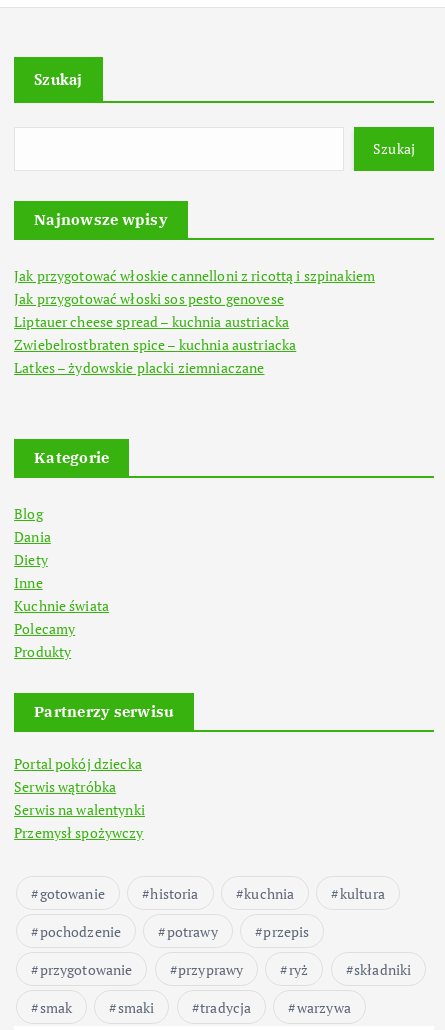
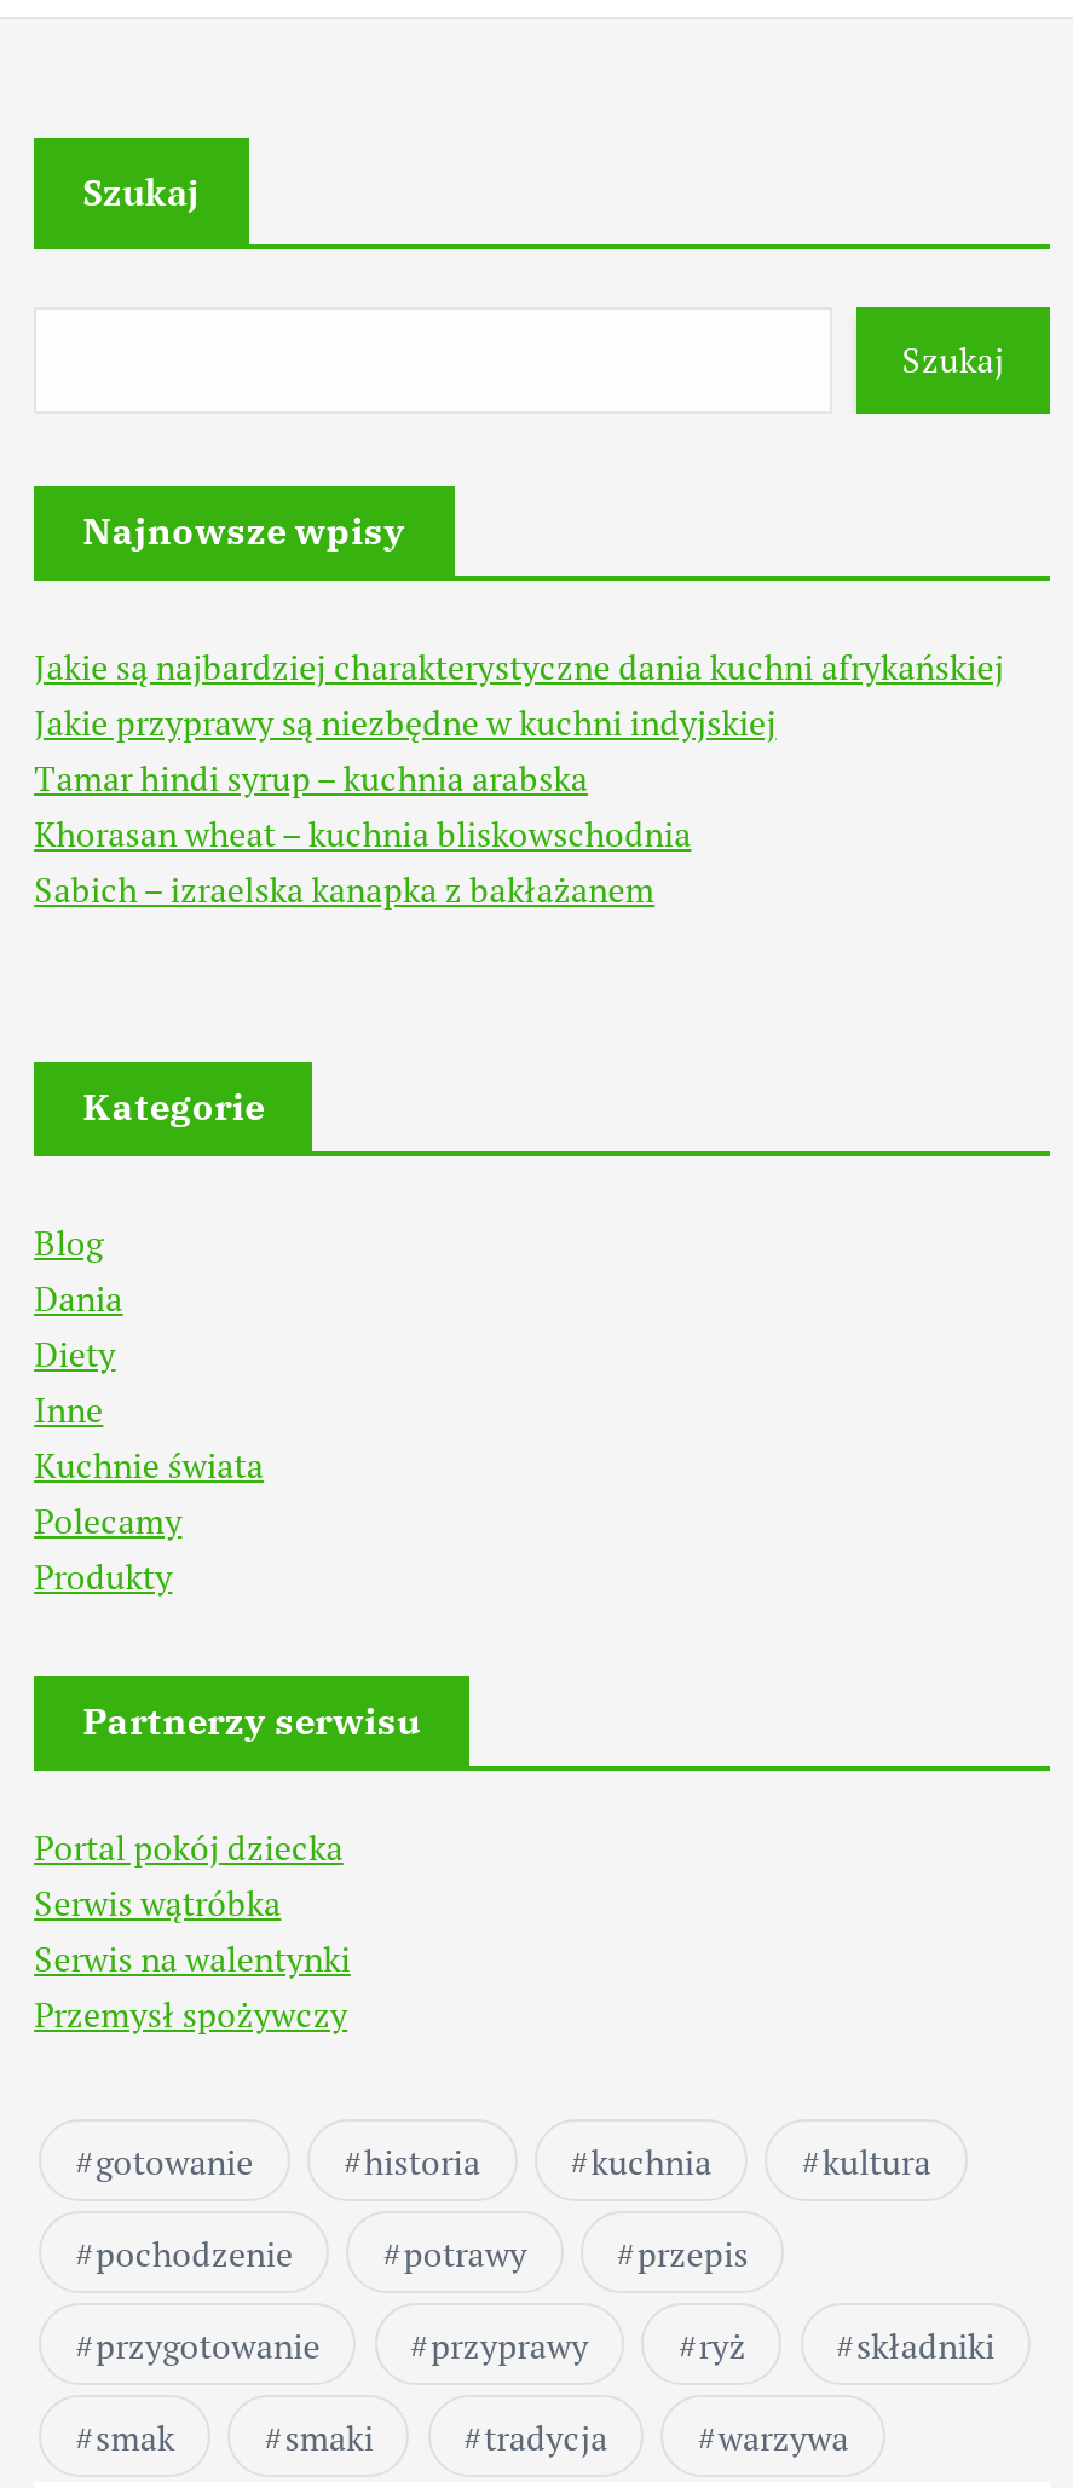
[14,265,375,376] Jak przygotować włoskie cannelloni z ricottą i szpinakiem | Jak przygotować włoski sos pesto genovese | Liptauer cheese spread – kuchnia austriacka | Zwiebelrostbraten spice – kuchnia austriacka | Latkes – żydowskie placki ziemniaczane -> [34,642,1004,911] Jakie są najbardziej charakterystyczne dania kuchni afrykańskiej | Jakie przyprawy są niezbędne w kuchni indyjskiej | Tamar hindi syrup – kuchnia arabska | Khorasan wheat – kuchnia bliskowschodnia | Sabich – izraelska kanapka z bakłażanem

